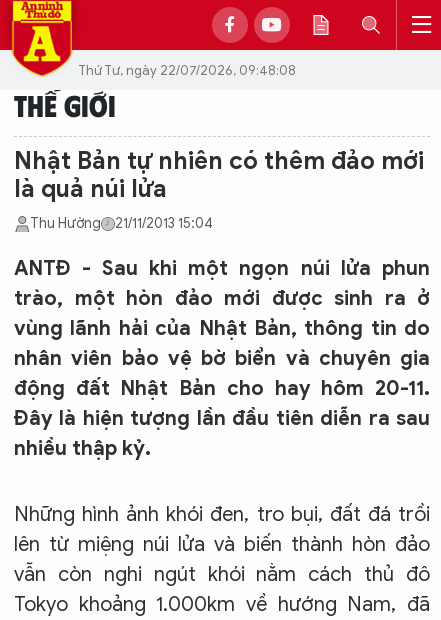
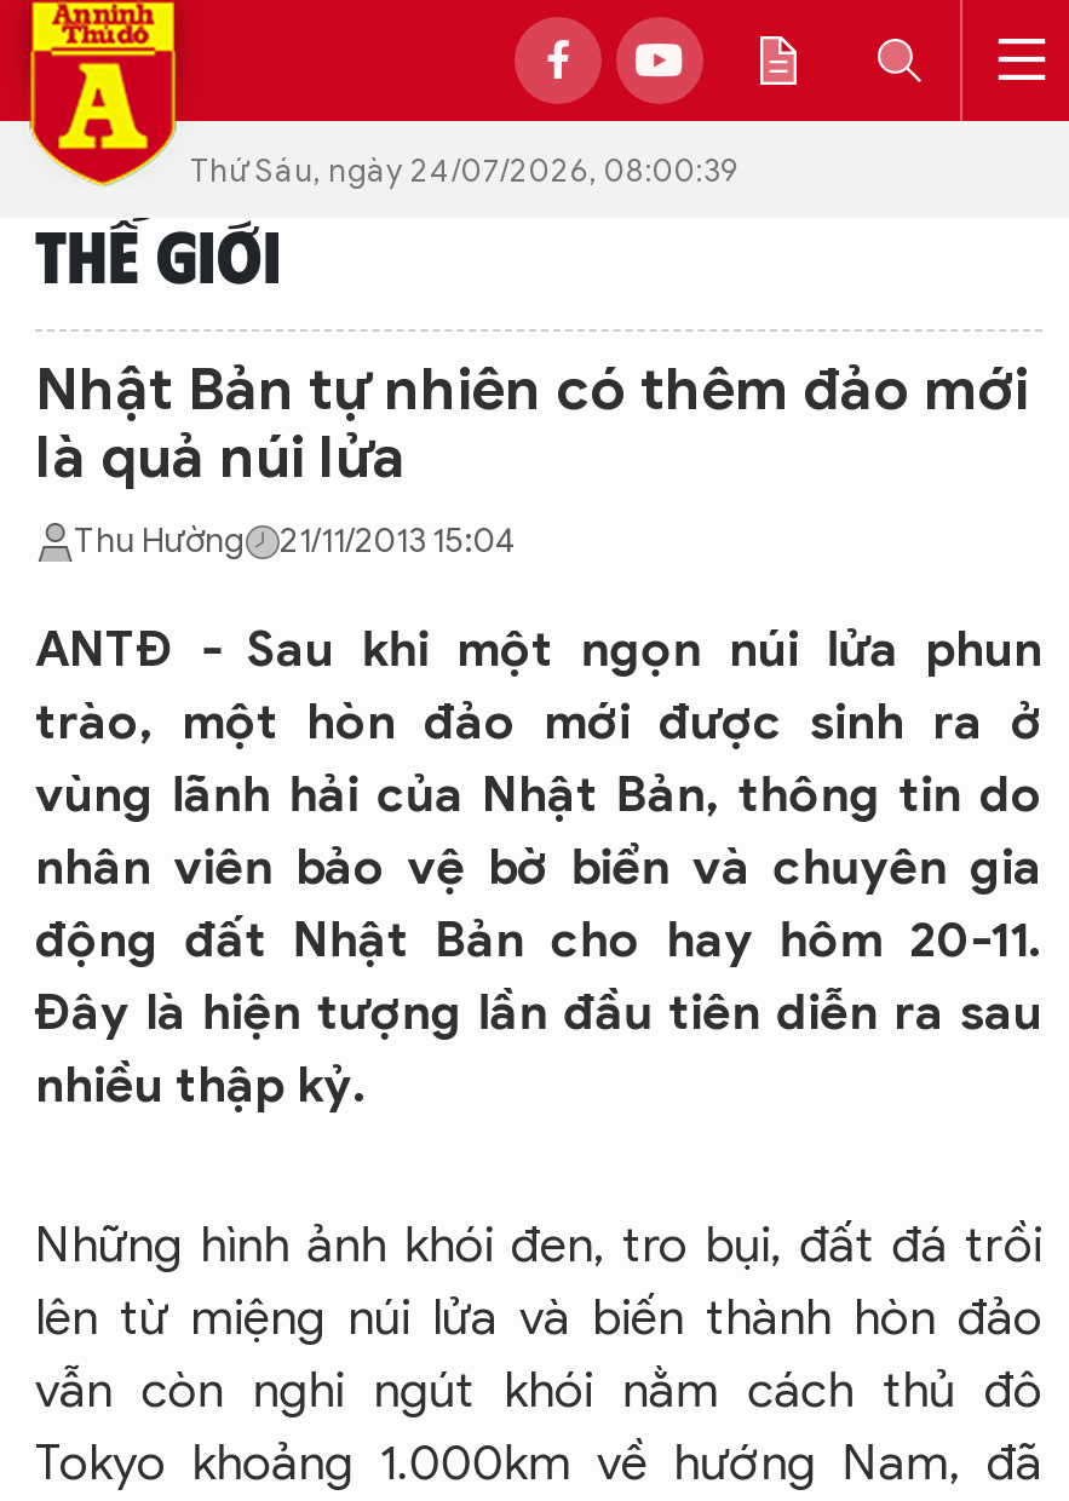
[78,61,296,78] Thứ Tư, ngày 22/07/2026, 09:48:08 -> [190,149,740,190] Thứ Sáu, ngày 24/07/2026, 08:00:39

